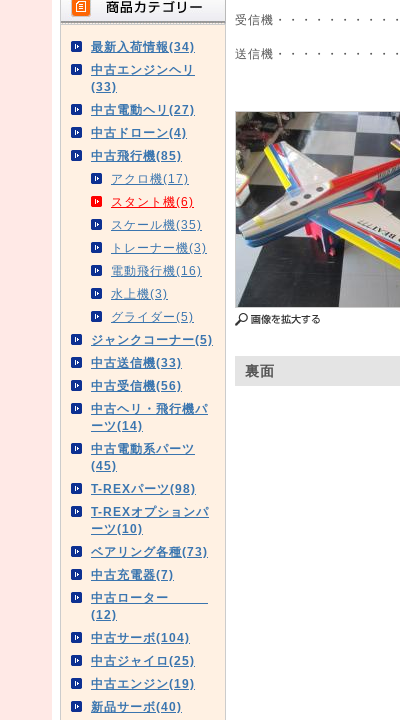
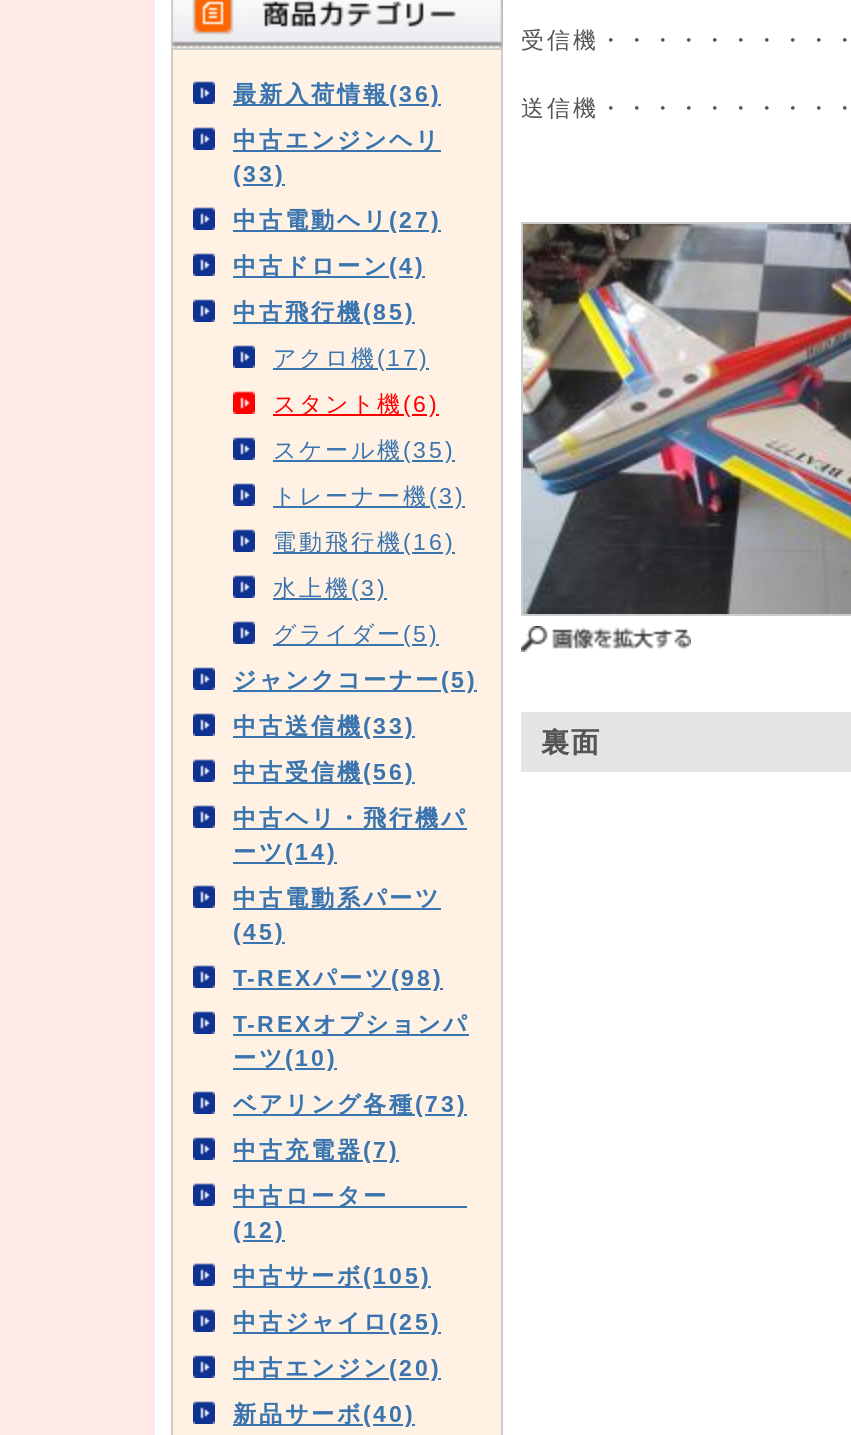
[91,40,195,53] 最新入荷情報(34) -> [233,80,441,106] 最新入荷情報(36)
[91,631,190,644] 中古サーボ(104) -> [233,1262,431,1288] 中古サーボ(105)
[91,677,195,690] 中古エンジン(19) -> [233,1354,441,1380] 中古エンジン(20)

